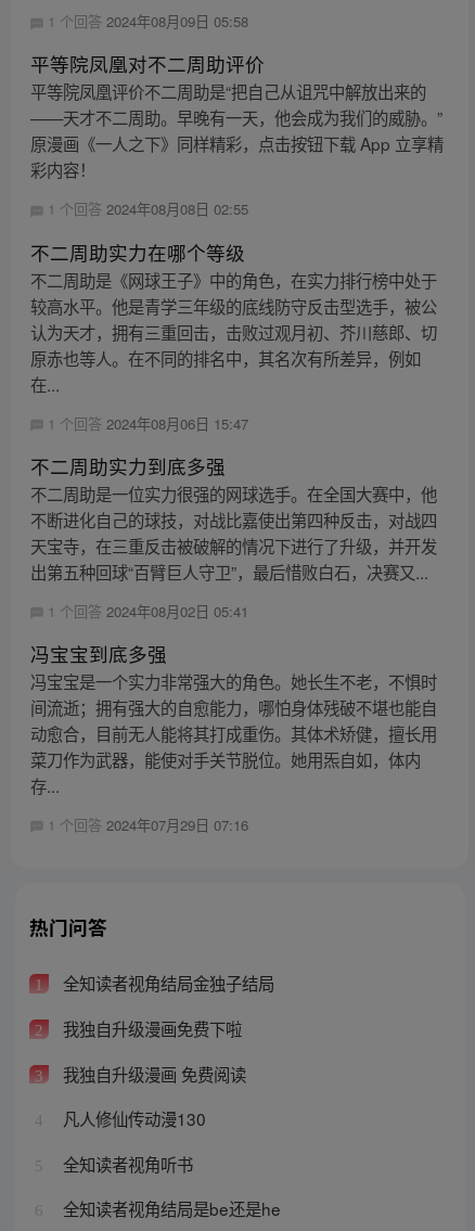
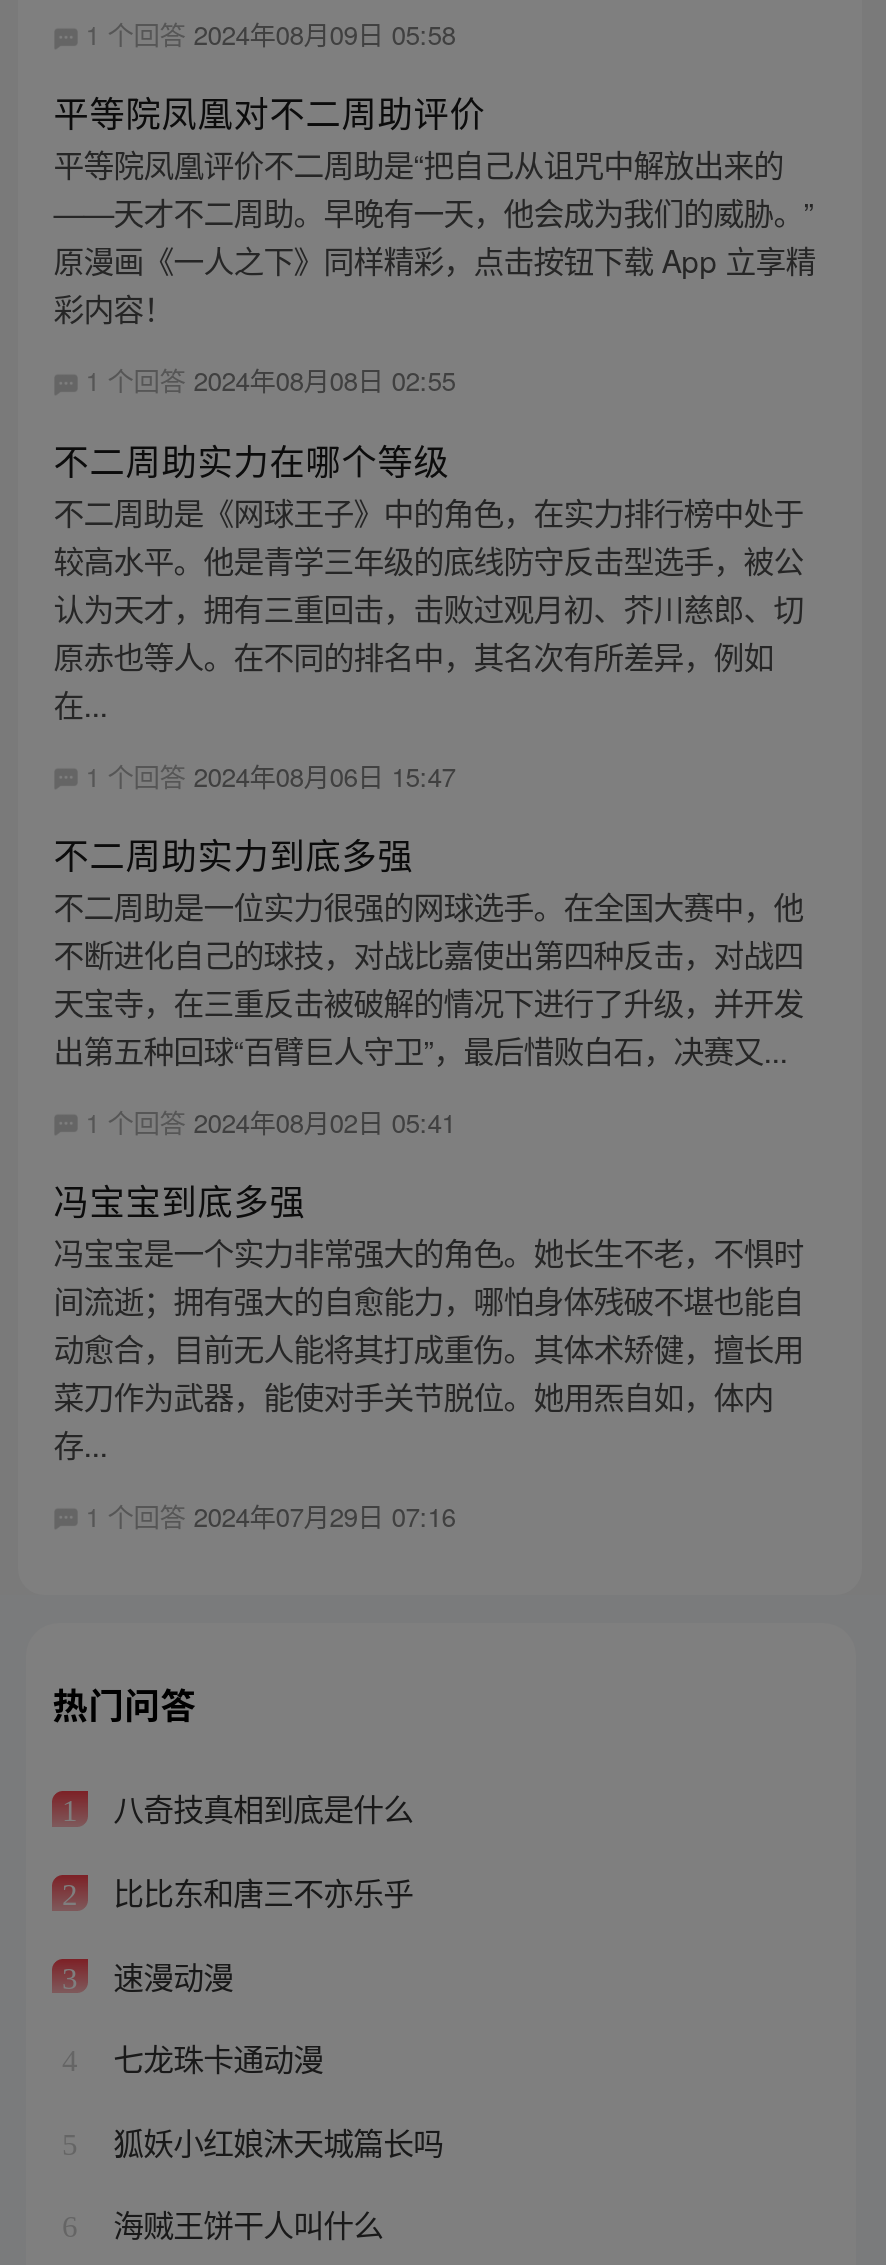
[58,971,274,995] 全知读者视角结局金独子结局 -> [105,1786,413,1830] 八奇技真相到底是什么
[58,1016,241,1040] 我独自升级漫画免费下啦 -> [105,1869,413,1913] 比比东和唐三不亦乐乎
[58,1061,246,1085] 我独自升级漫画 免费阅读 -> [105,1952,233,1996] 速漫动漫
[58,1107,206,1130] 凡人修仙传动漫130 -> [105,2036,323,2080] 七龙珠卡通动漫
[58,1152,193,1176] 全知读者视角听书 -> [105,2119,443,2163] 狐妖小红娘沐天城篇长吗
[58,1197,280,1221] 全知读者视角结局是be还是he -> [105,2202,383,2246] 海贼王饼干人叫什么

